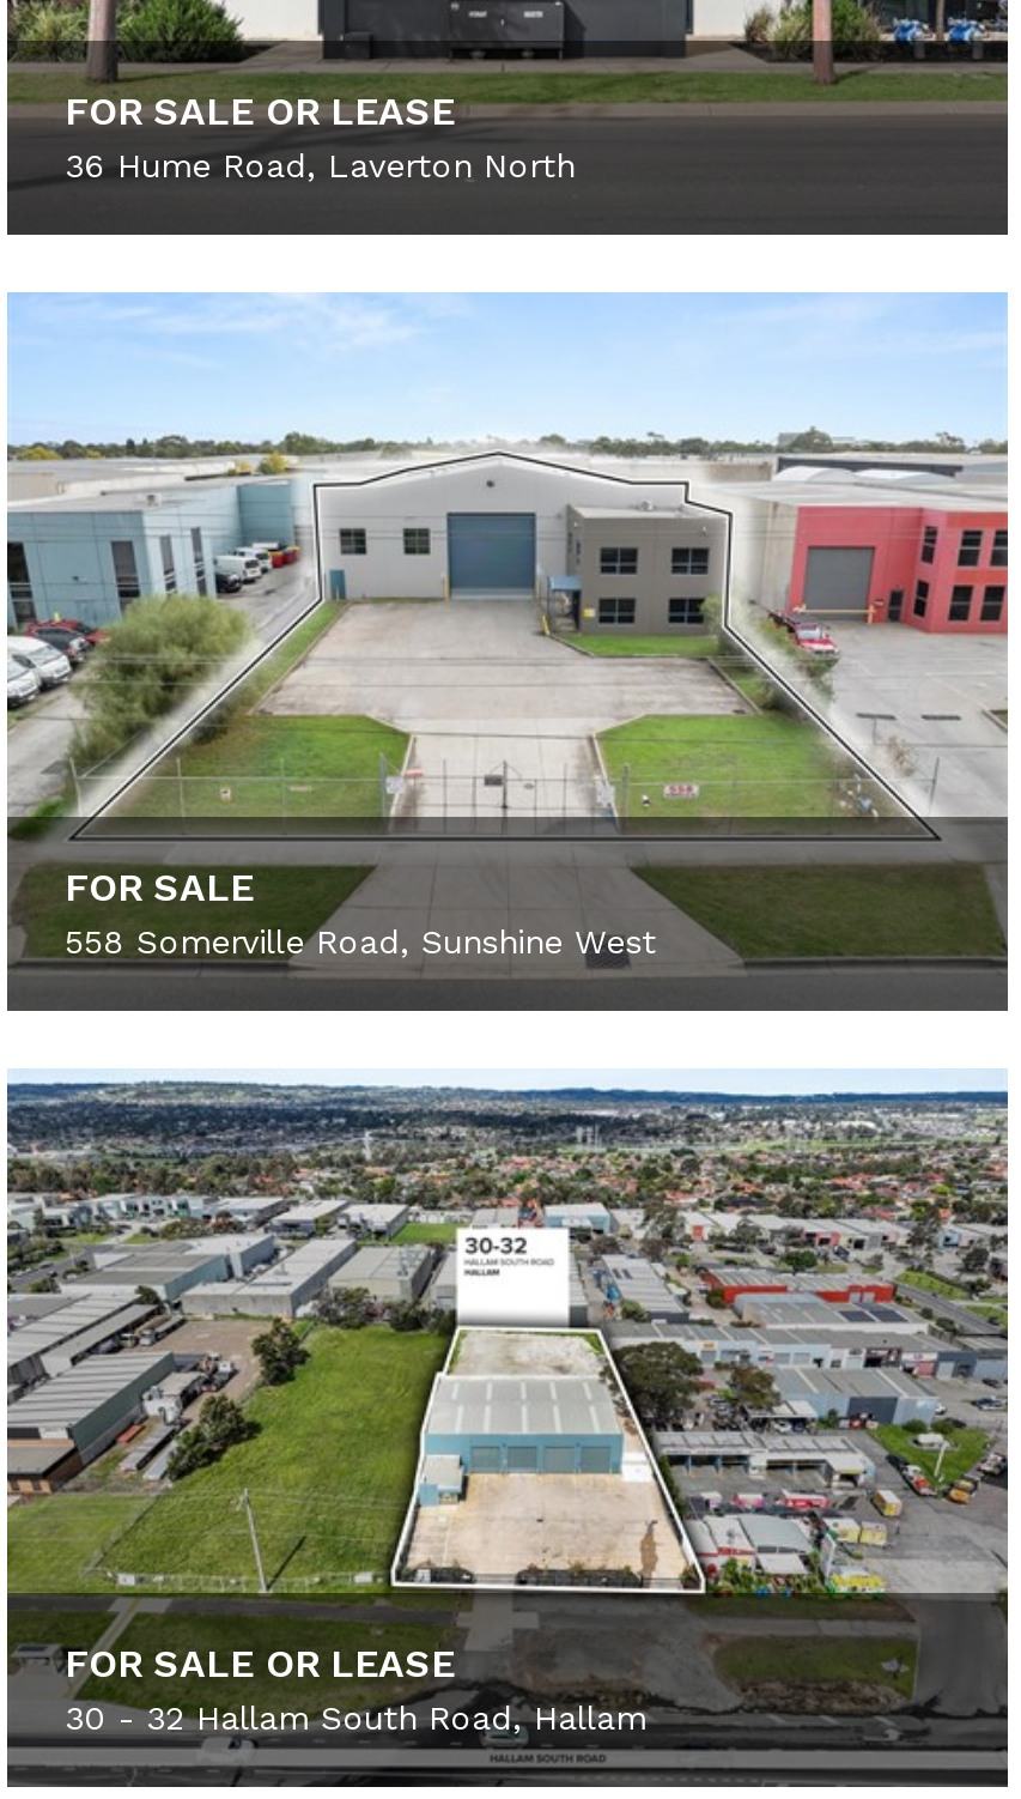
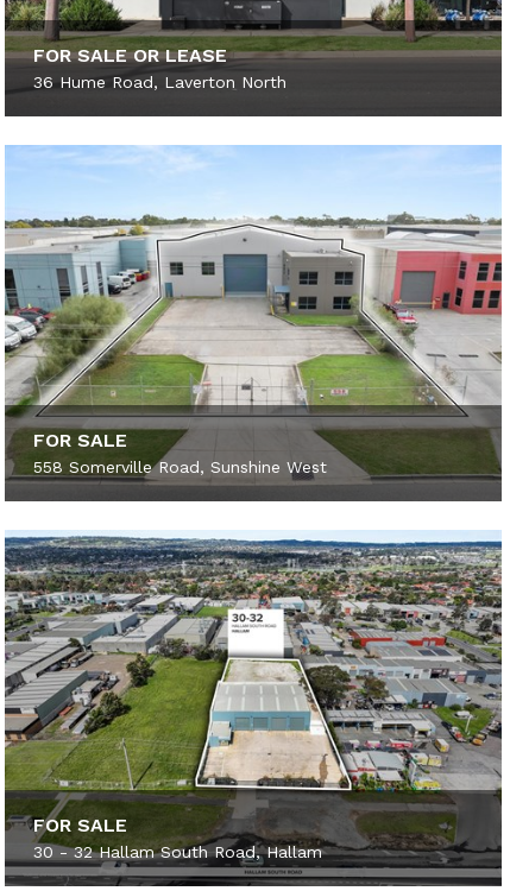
[65,1641,455,1686] FOR SALE OR LEASE -> [33,814,127,836] FOR SALE

